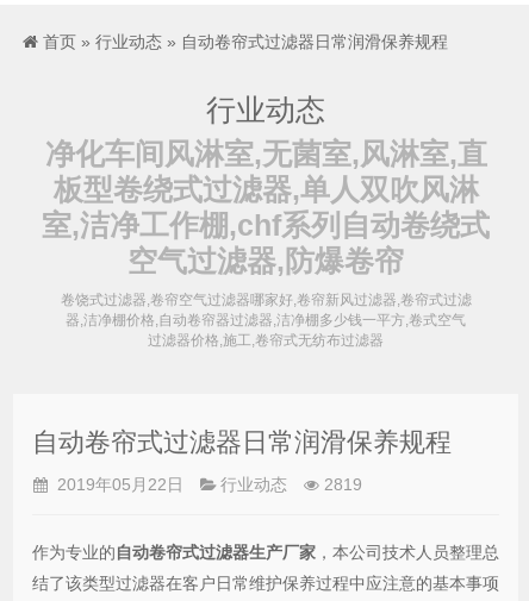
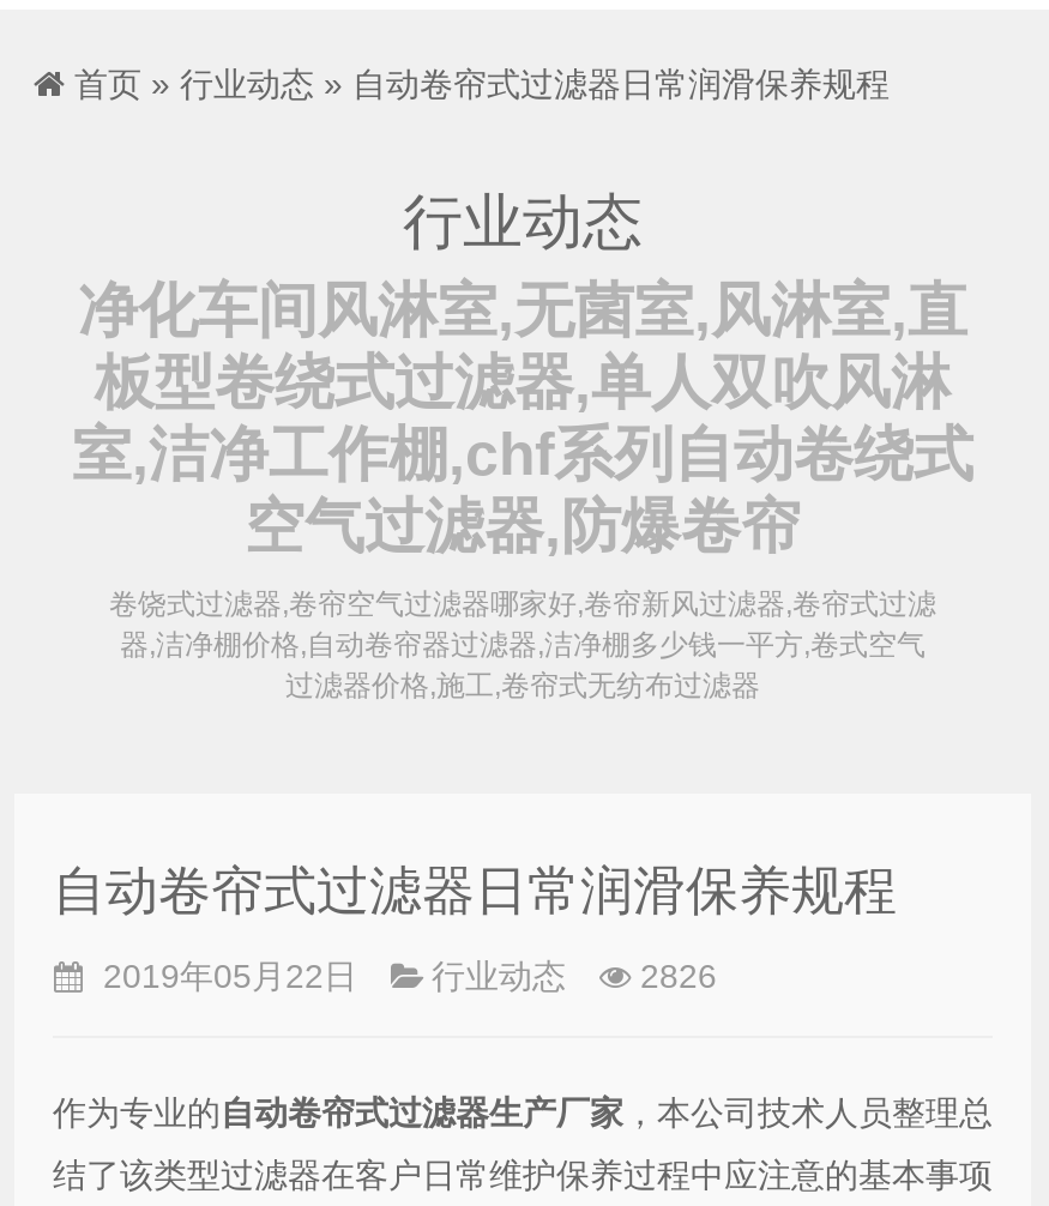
[52,475,362,494] 2019年05月22日 行业动态 2819 -> [94,957,717,995] 2019年05月22日 行业动态 2826

